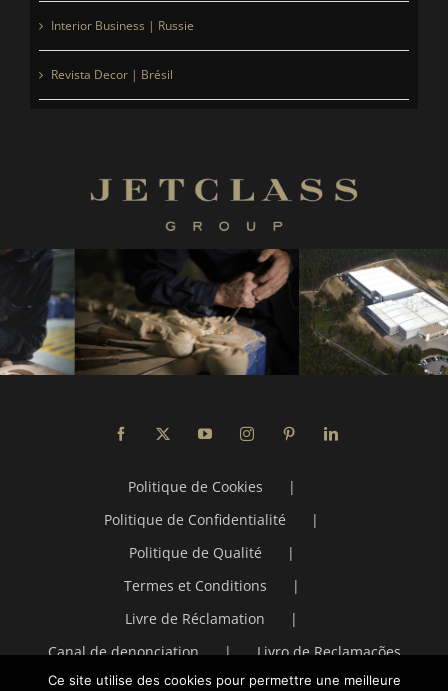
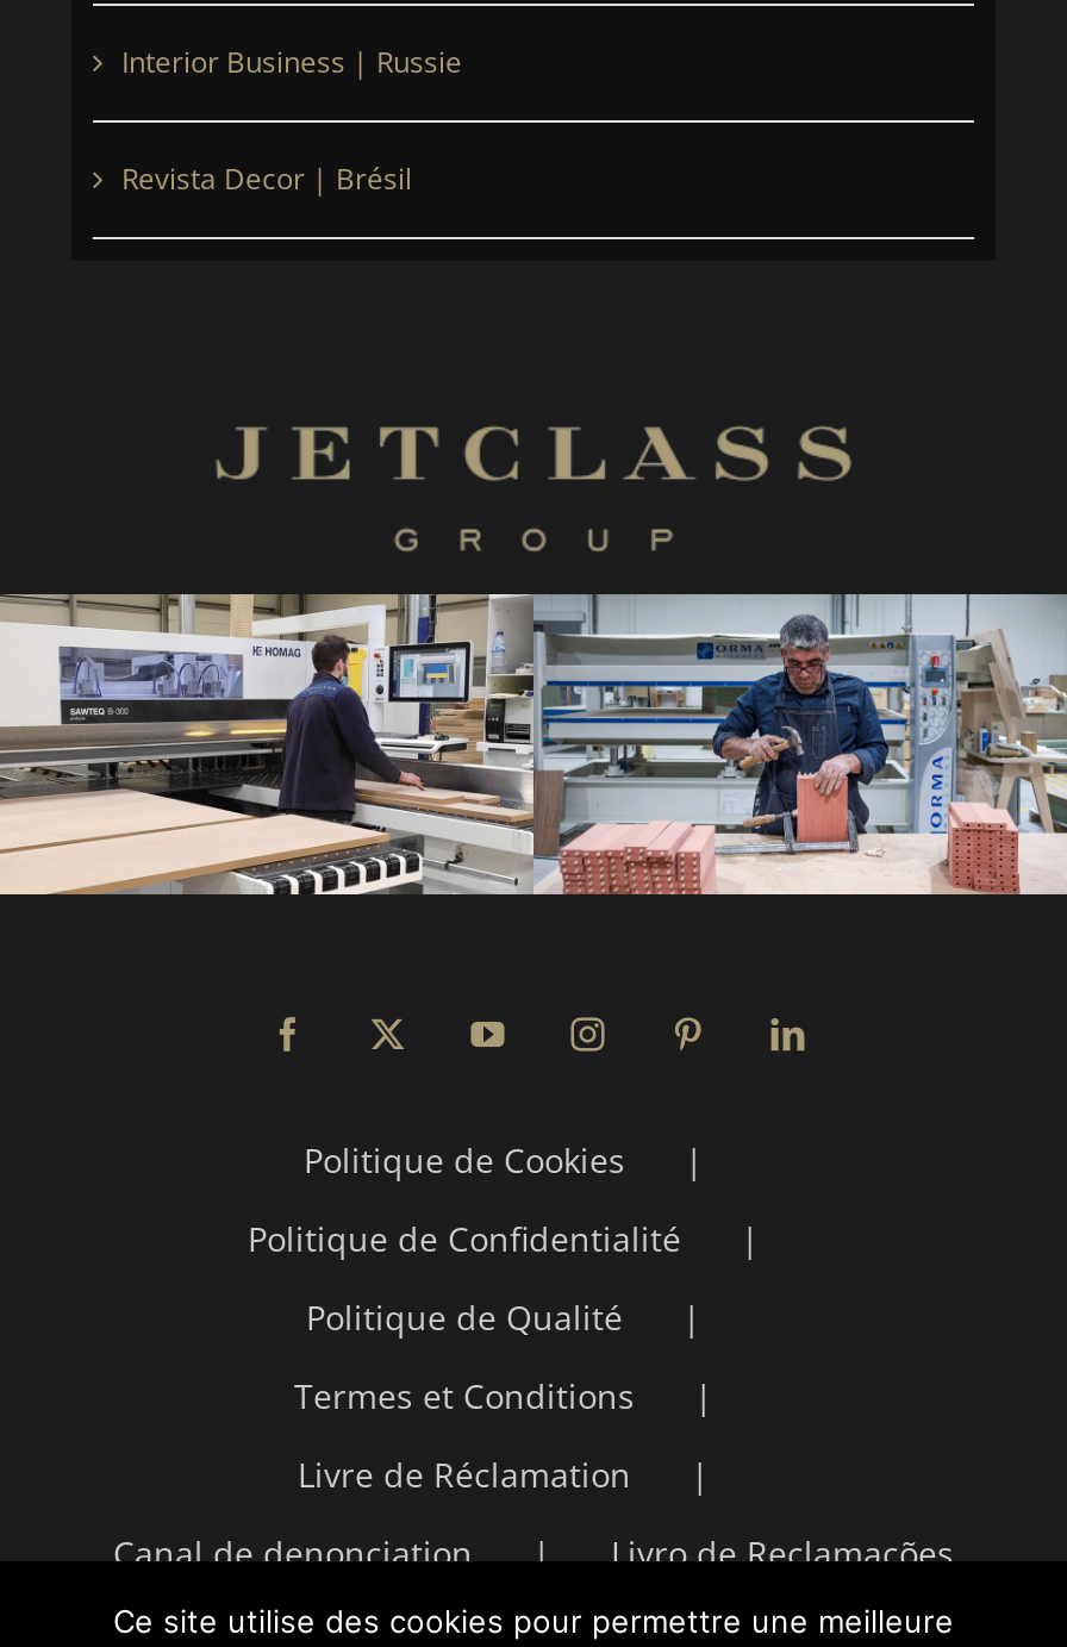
[3,249,445,376] [image] -> [7,591,1060,898] [image]

